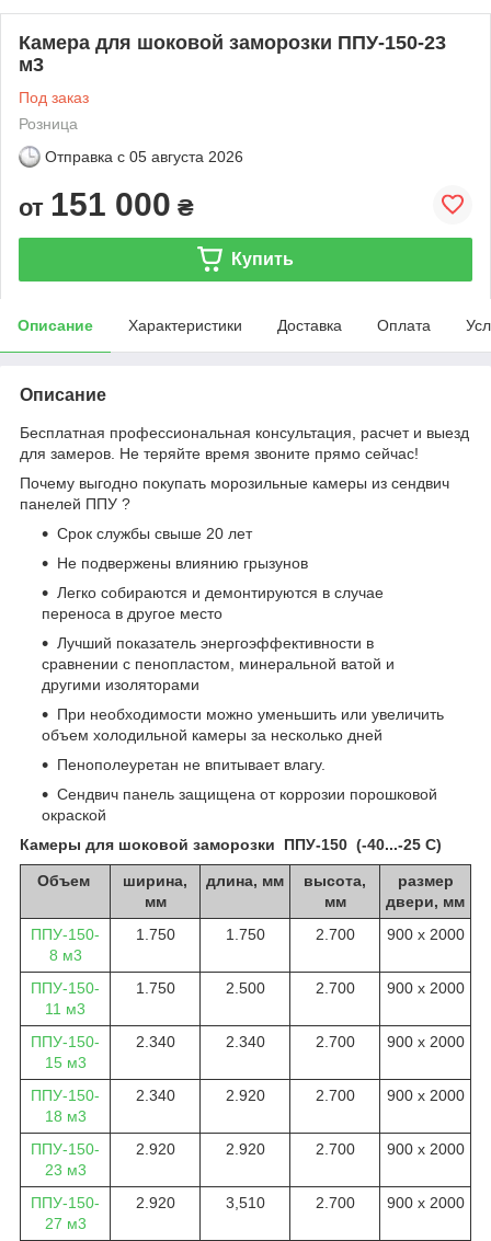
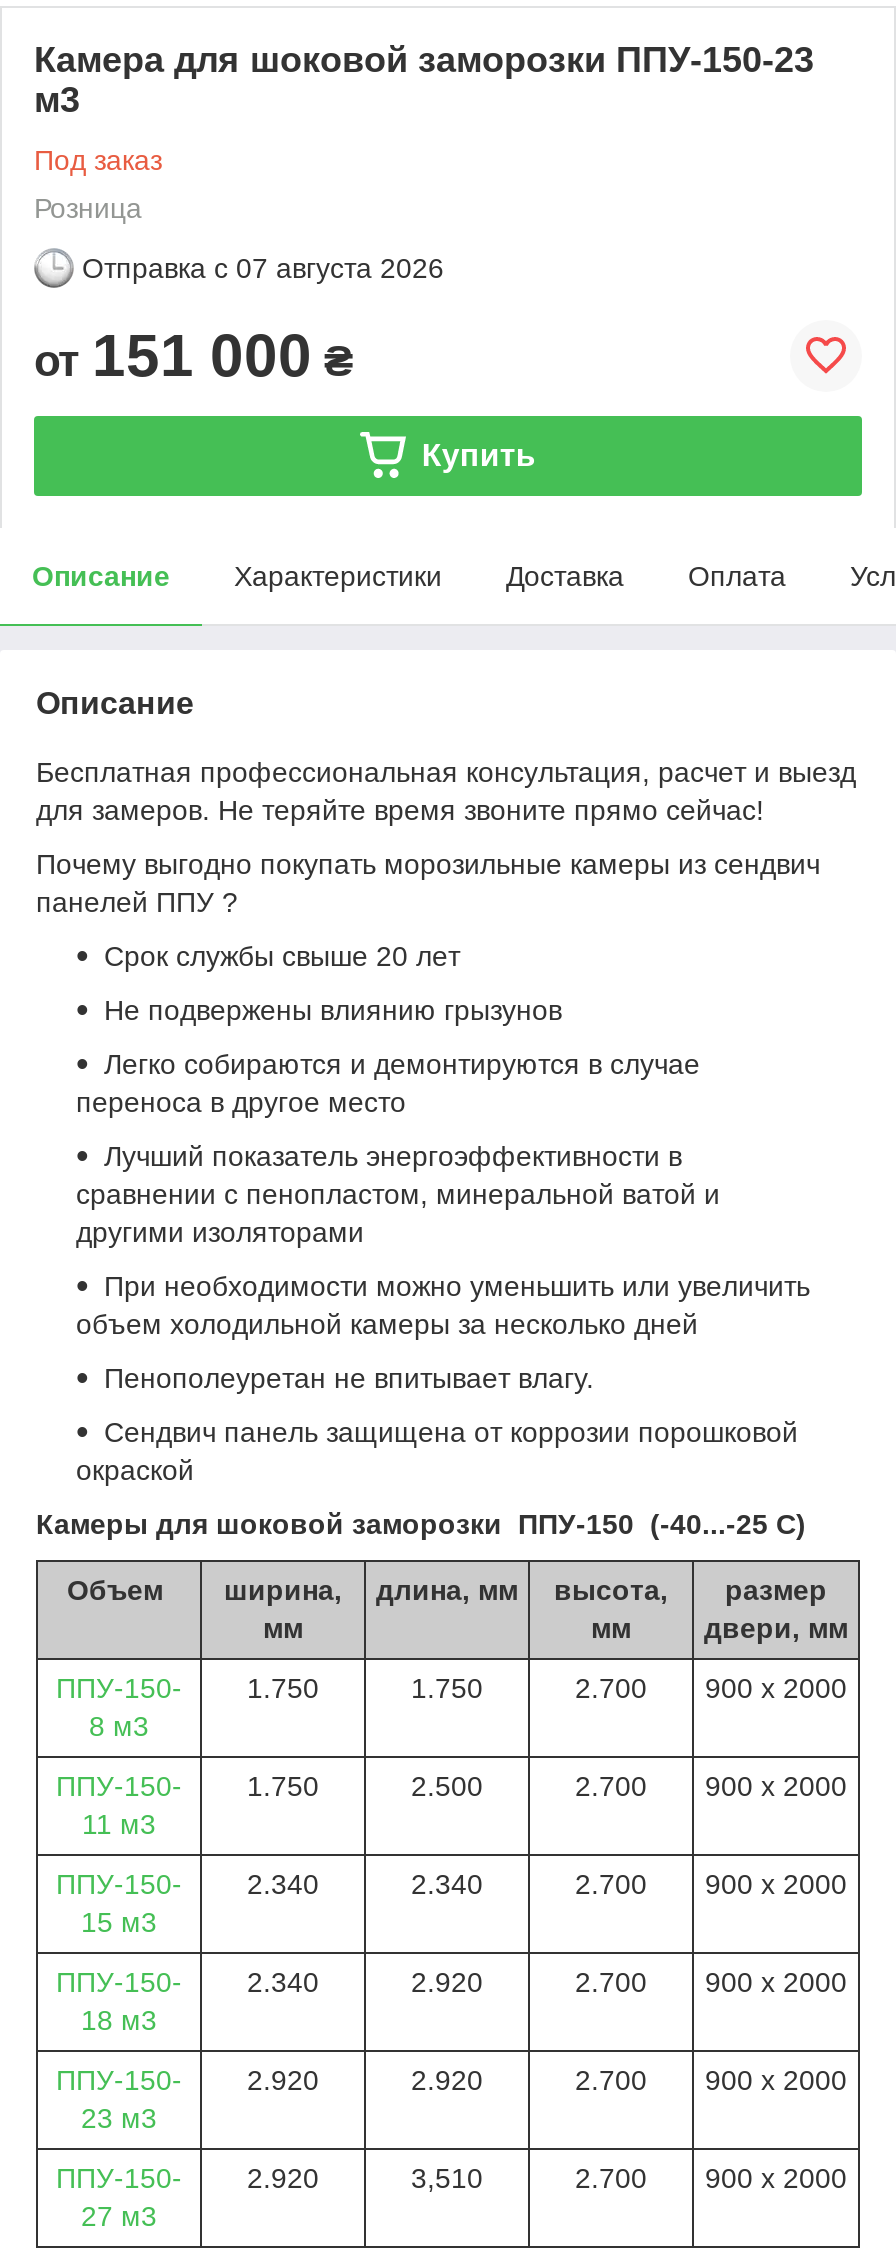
[45,148,243,165] Отправка с 05 августа 2026 -> [82,252,444,284] Отправка с 07 августа 2026

